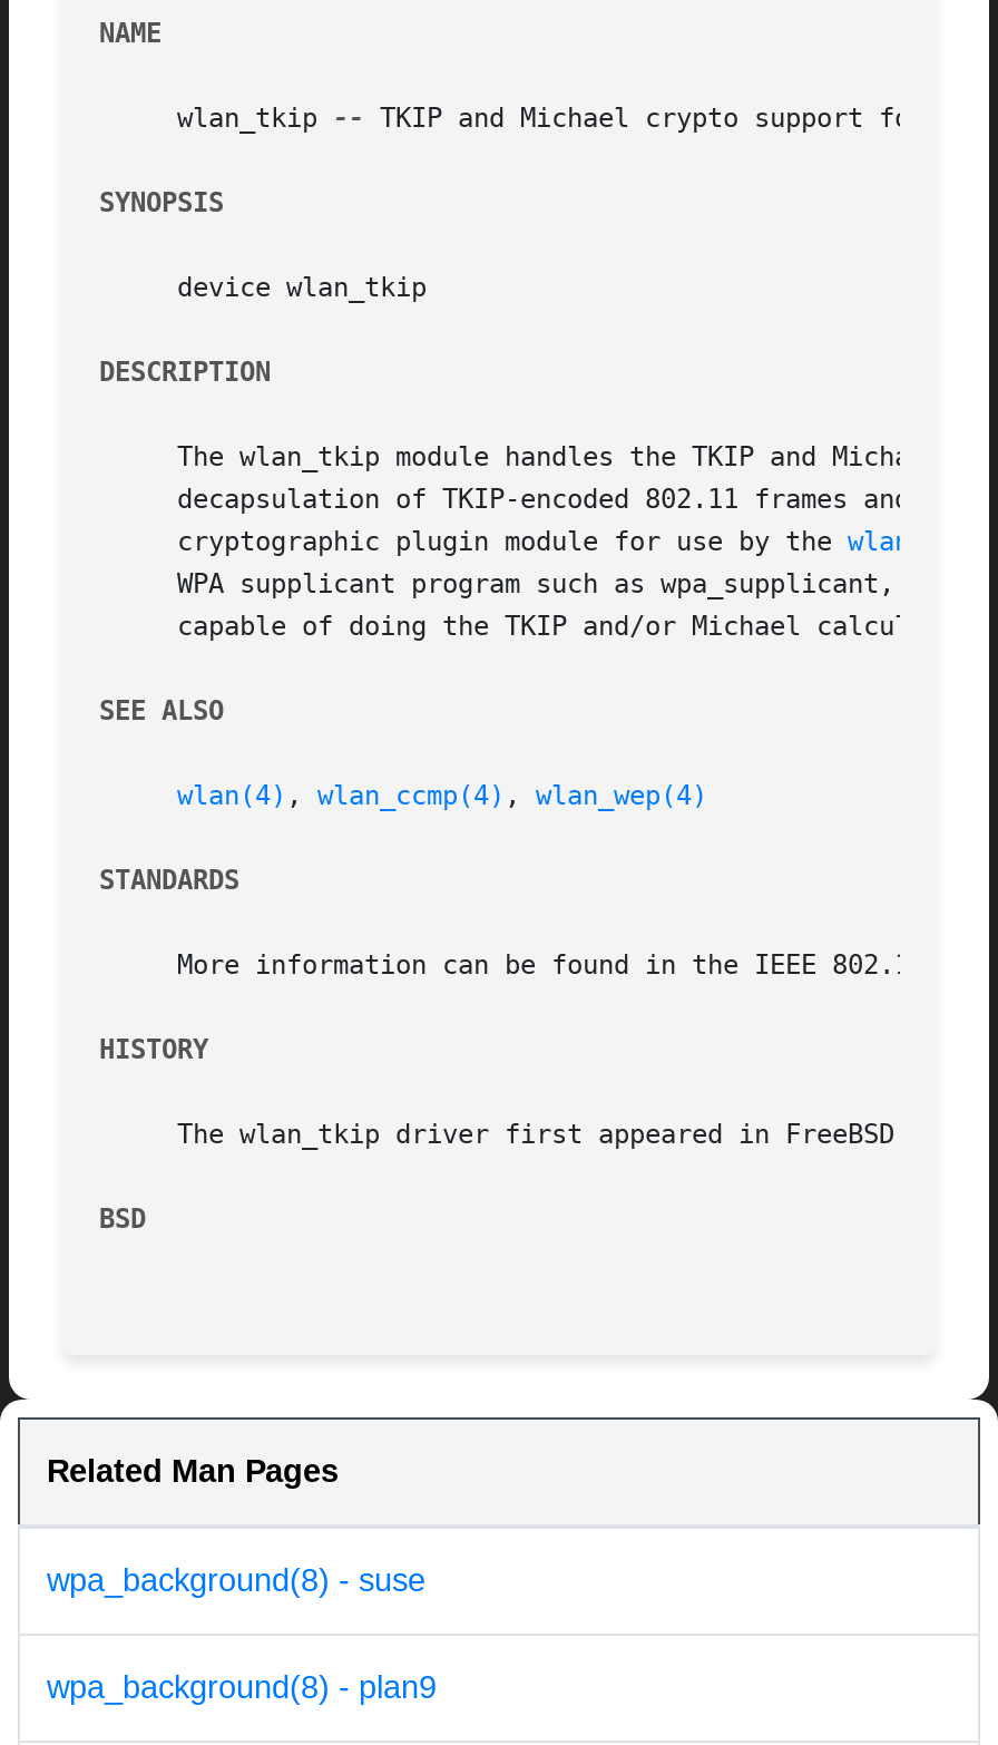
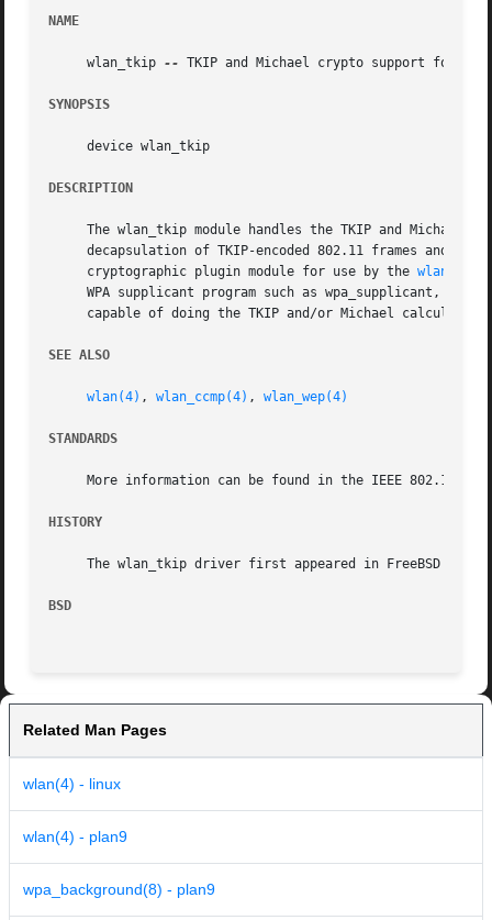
[47,1563,425,1599] wpa_background(8) - suse -> [23,775,127,846] wlan(4) - linux | wlan(4) - plan9

